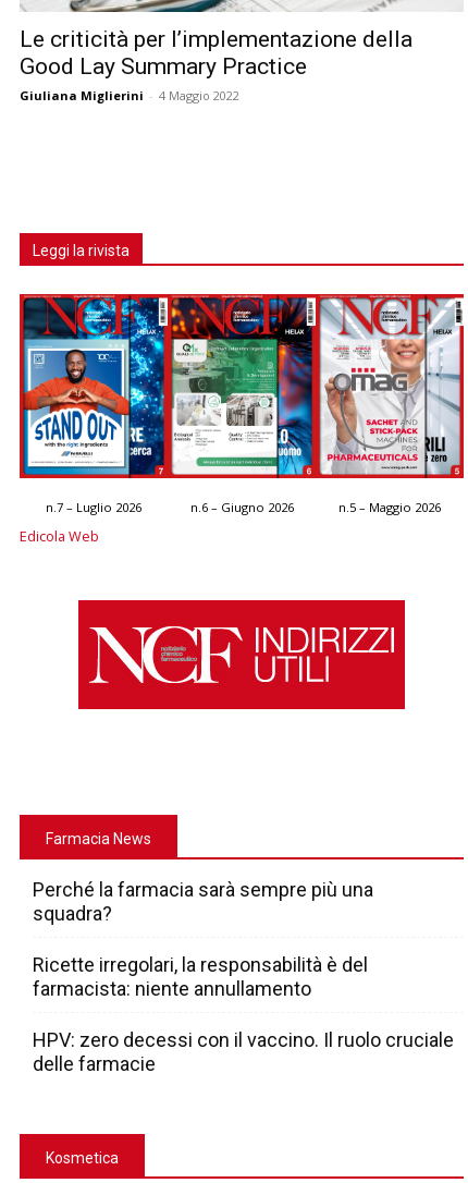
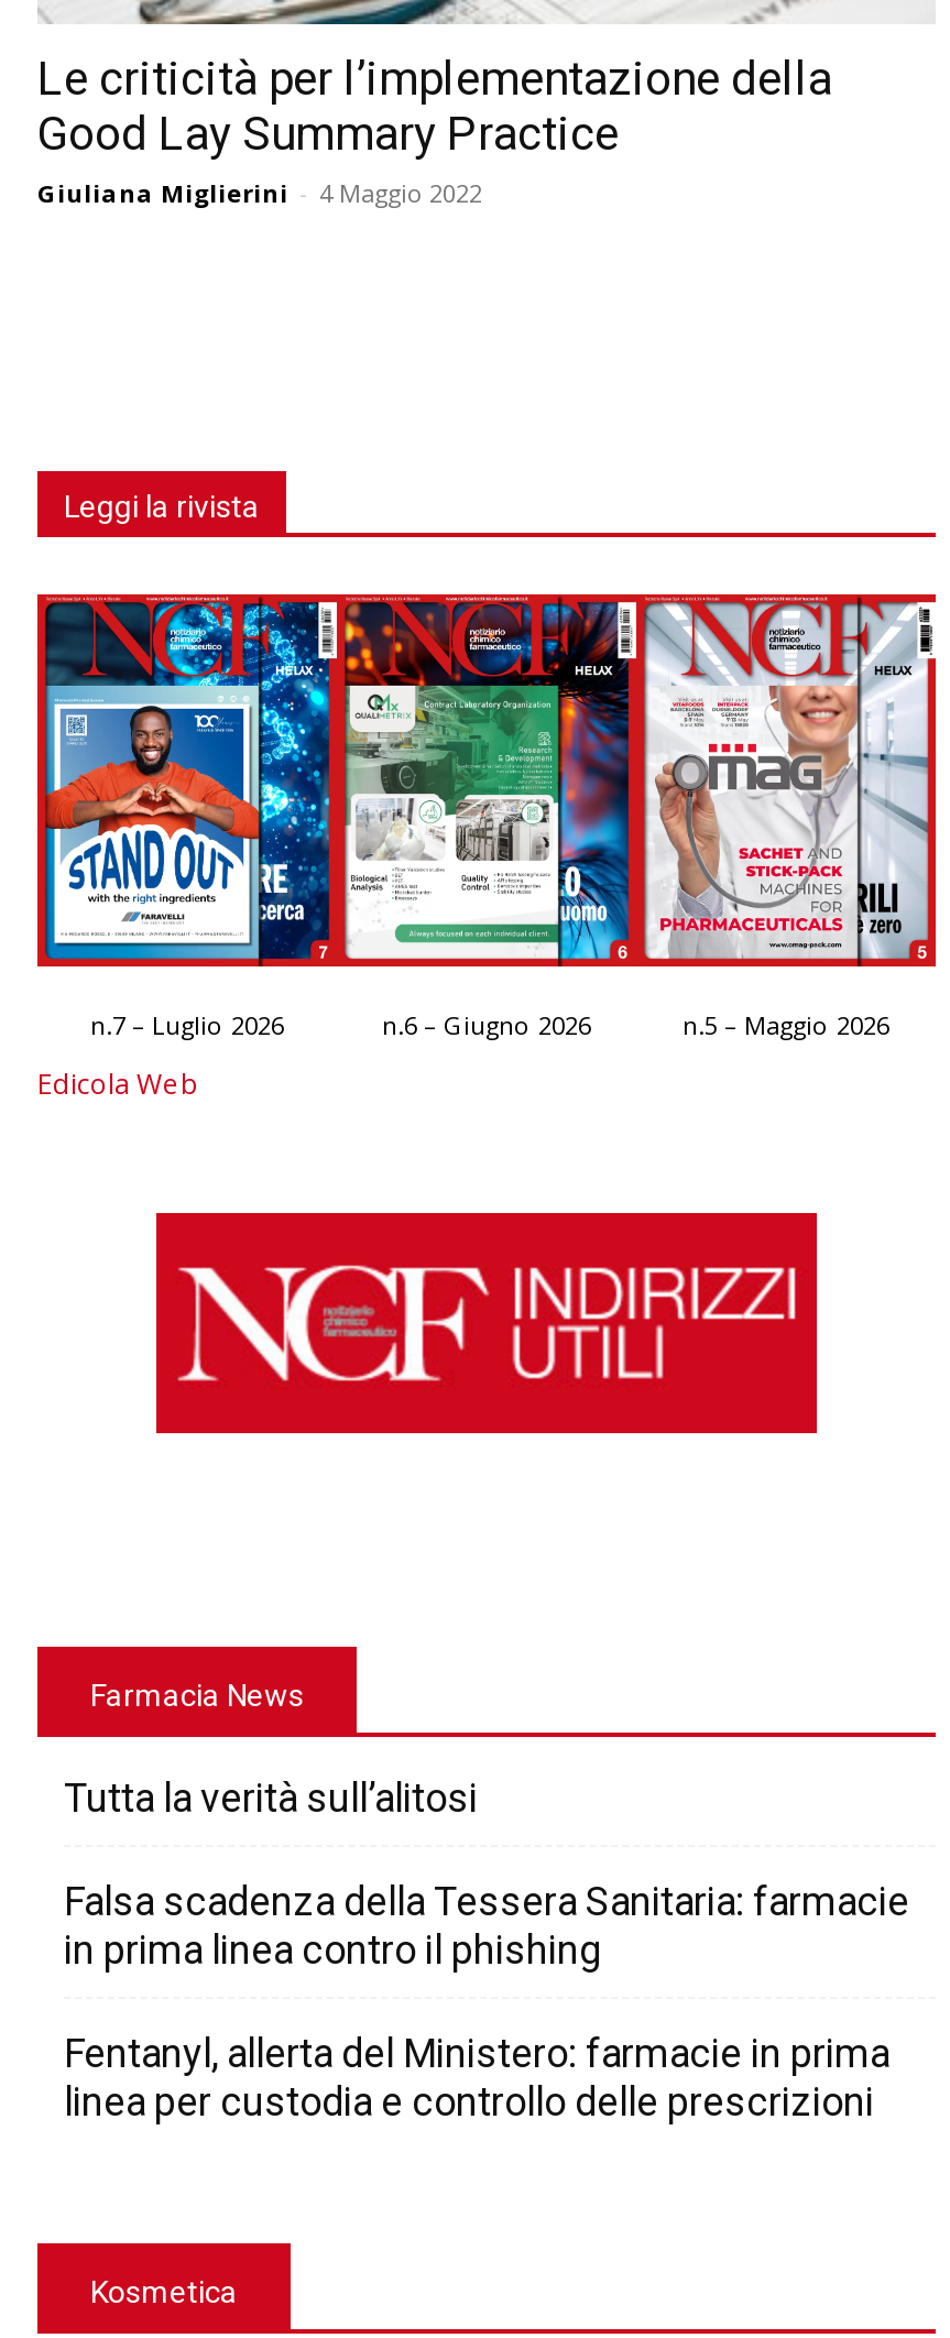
[33,878,373,925] Perché la farmacia sarà sempre più una | squadra? -> [64,1774,478,1821] Tutta la verità sull’alitosi
[33,953,368,1000] Ricette irregolari, la responsabilità è del | farmacista: niente annullamento -> [64,1878,909,1973] Falsa scadenza della Tessera Sanitaria: farmacie | in prima linea contro il phishing
[33,1028,454,1075] HPV: zero decessi con il vaccino. Il ruolo cruciale | delle farmacie -> [64,2030,889,2124] Fentanyl, allerta del Ministero: farmacie in prima | linea per custodia e controllo delle prescrizioni

